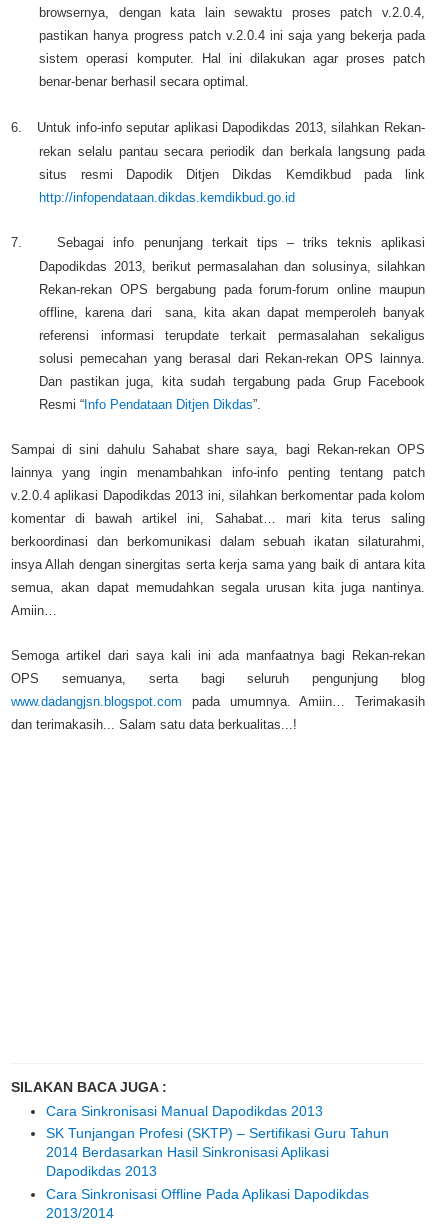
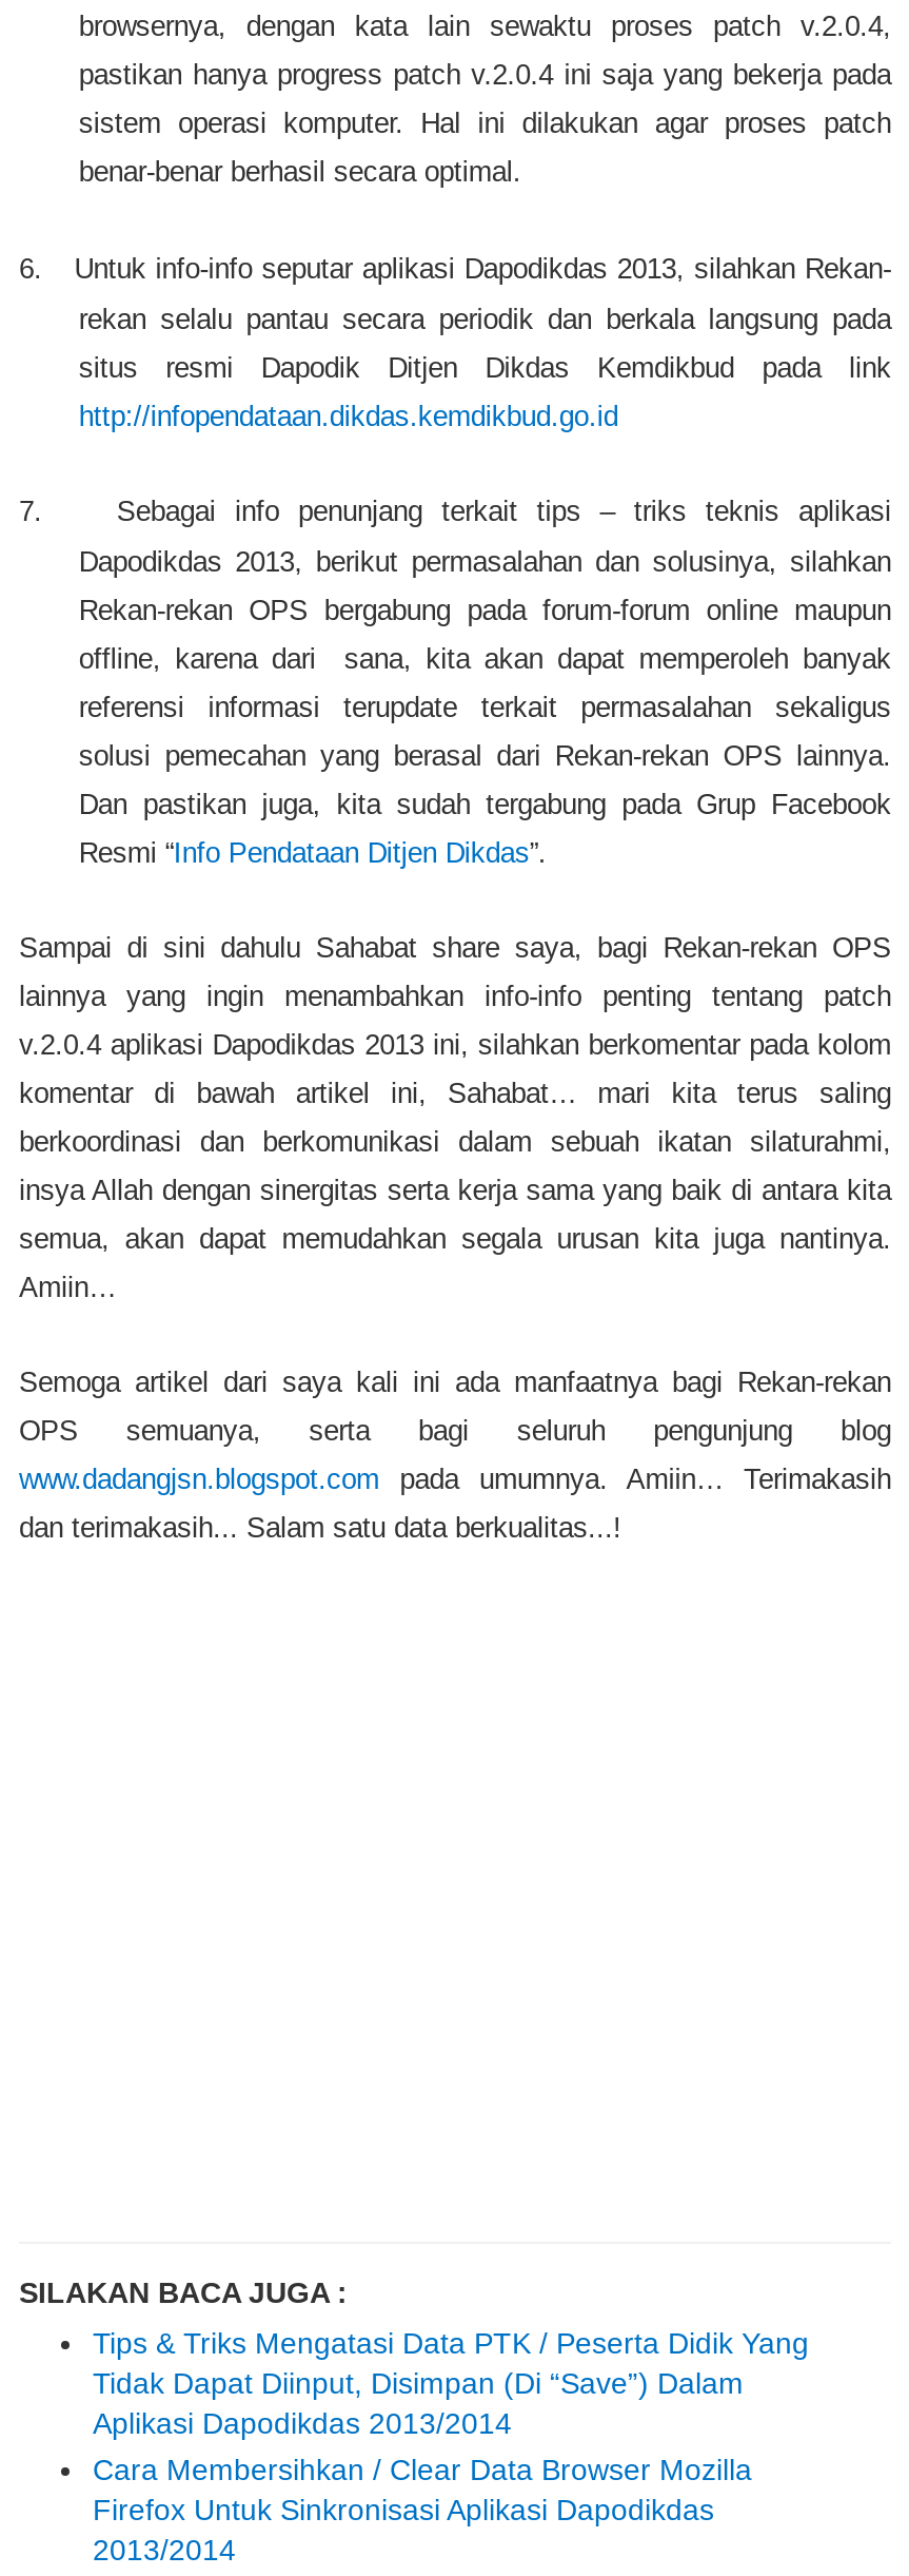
[46,1103,389,1202] Cara Sinkronisasi Manual Dapodikdas 2013 | SK Tunjangan Profesi (SKTP) – Sertifikasi Guru Tahun | 2014 Berdasarkan Hasil Sinkronisasi Aplikasi | Dapodikdas 2013 | Cara Sinkronisasi Offline Pada Aplikasi Dapodikdas -> [93,2325,809,2527] Tips & Triks Mengatasi Data PTK / Peserta Didik Yang | Tidak Dapat Diinput, Disimpan (Di “Save”) Dalam | Aplikasi Dapodikdas 2013/2014 | Cara Membersihkan / Clear Data Browser Mozilla | Firefox Untuk Sinkronisasi Aplikasi Dapodikdas

